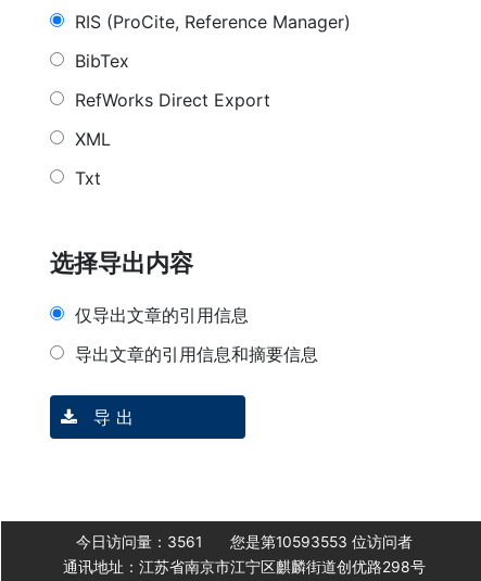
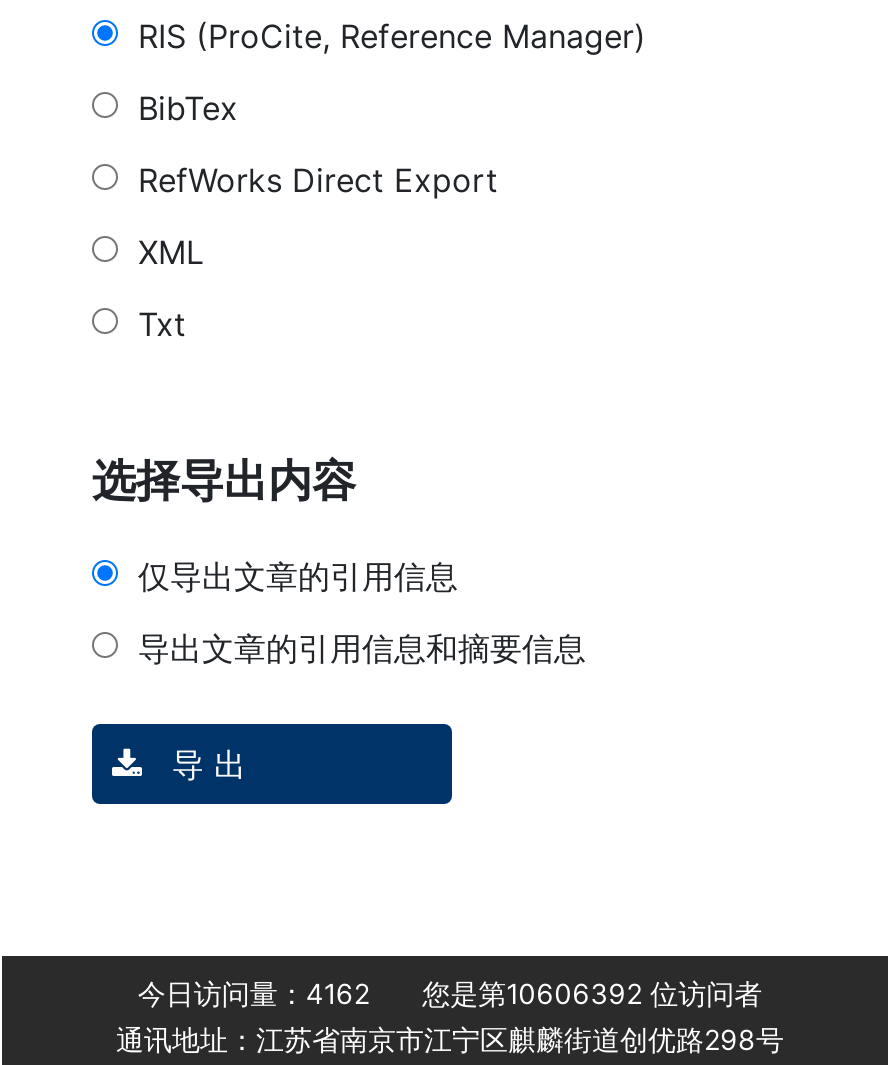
[76,533,202,550] 今日访问量：3561 -> [138,978,370,1010] 今日访问量：4162
[230,533,413,550] 您是第10593553位访问者 -> [422,978,762,1010] 您是第10606392位访问者

